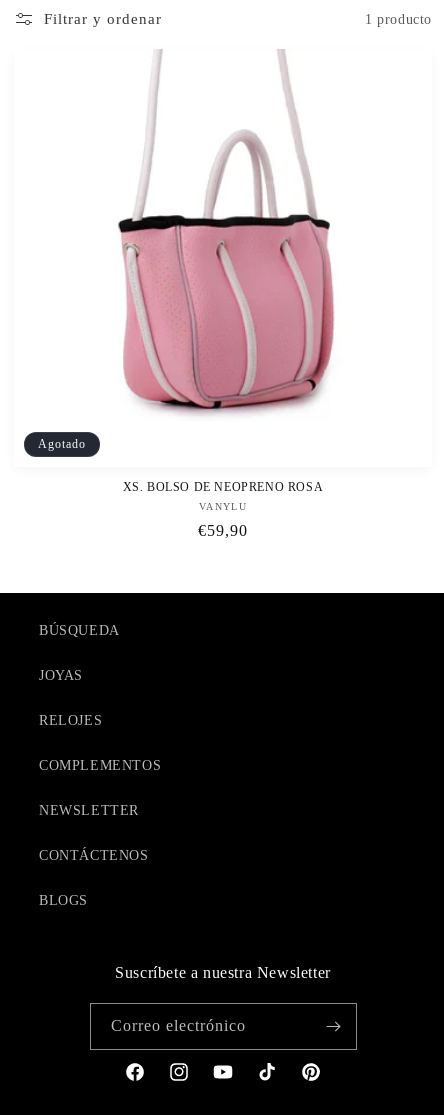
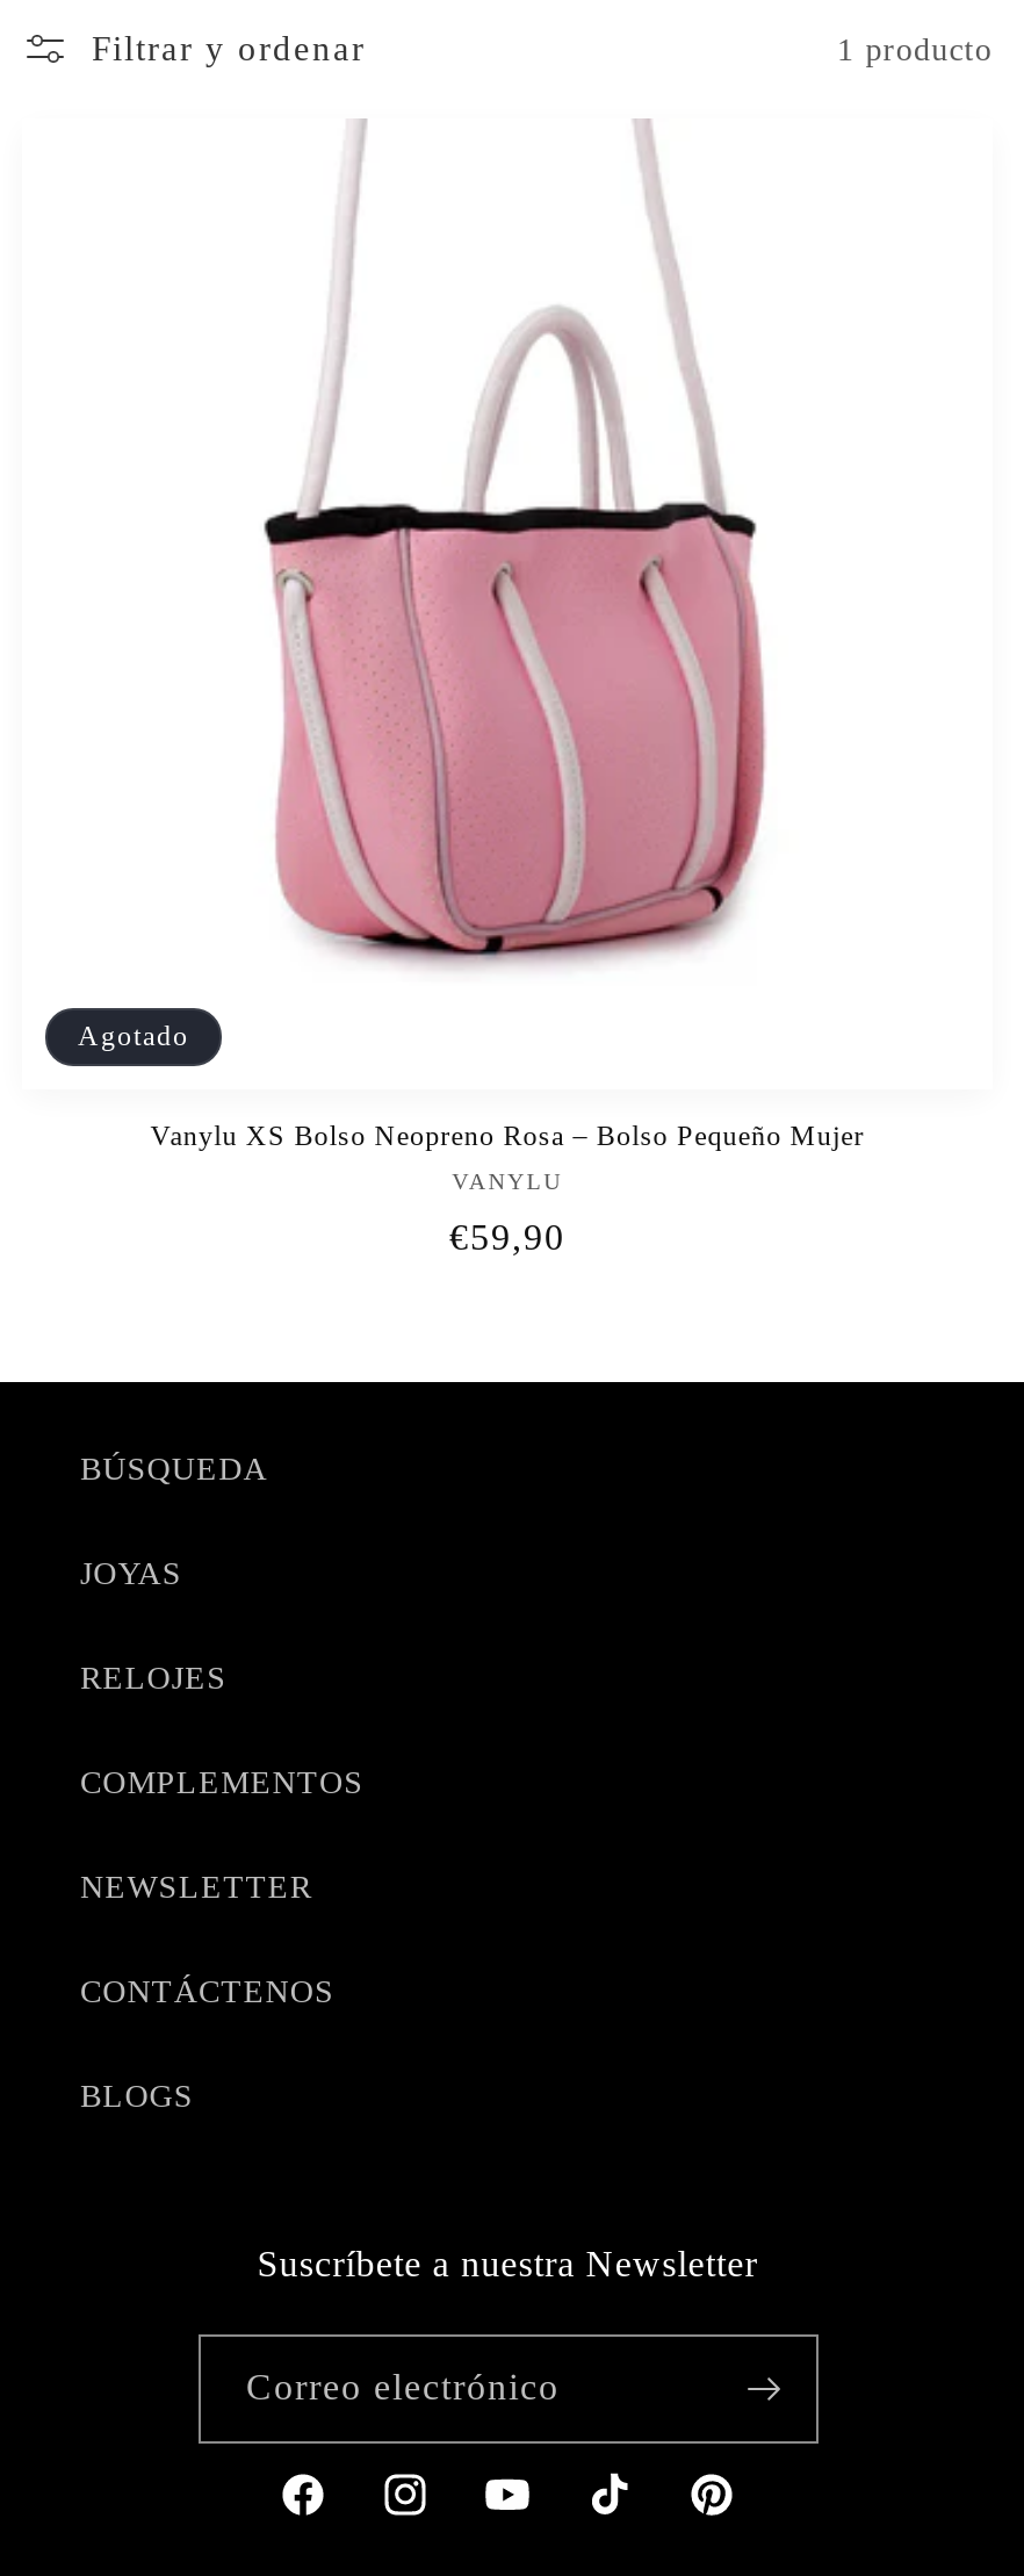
[123,480,323,494] XS. BOLSO DE NEOPRENO ROSA -> [150,1120,864,1152] Vanylu XS Bolso Neopreno Rosa – Bolso Pequeño Mujer

